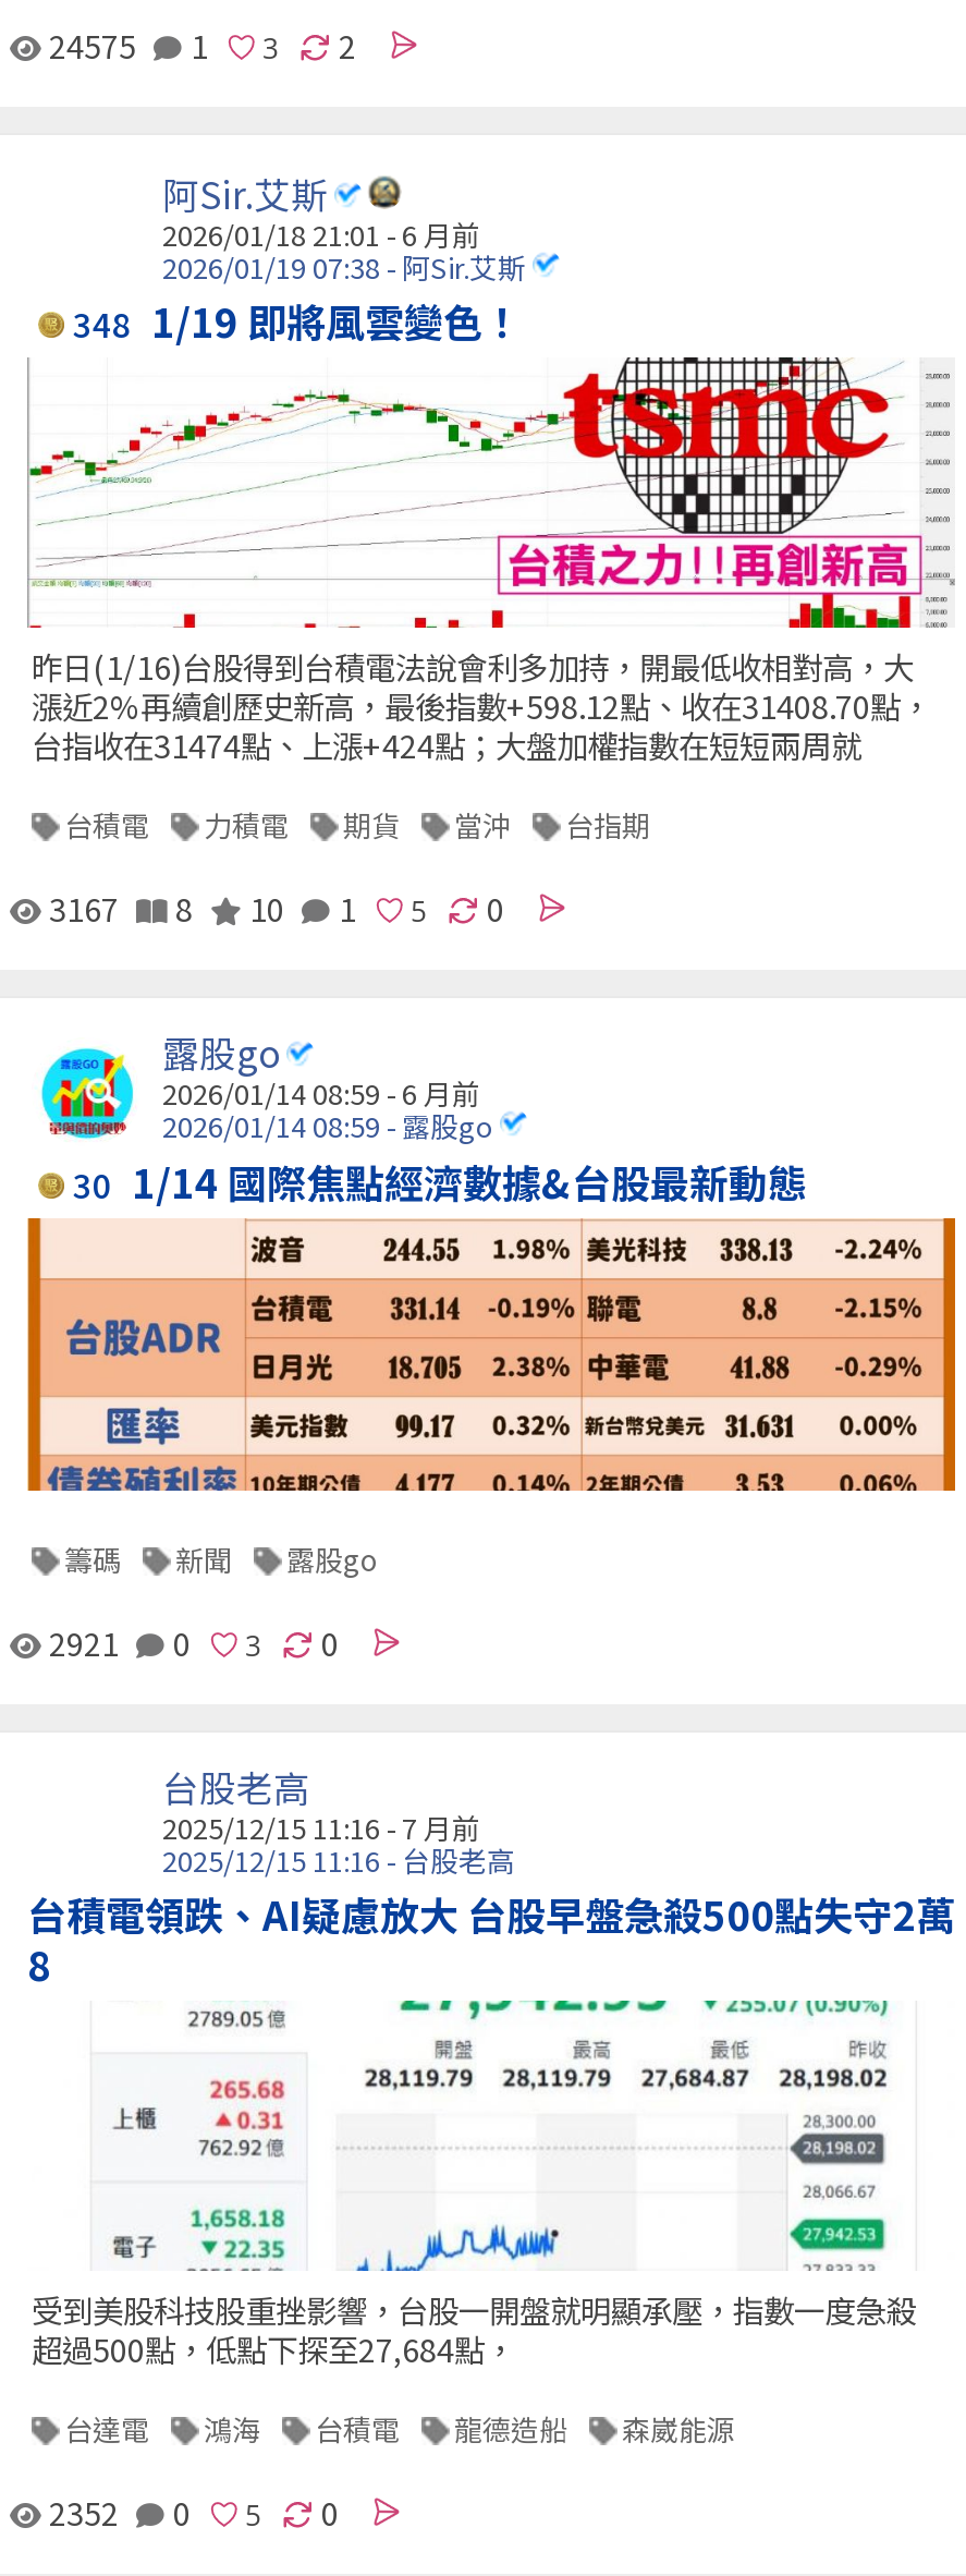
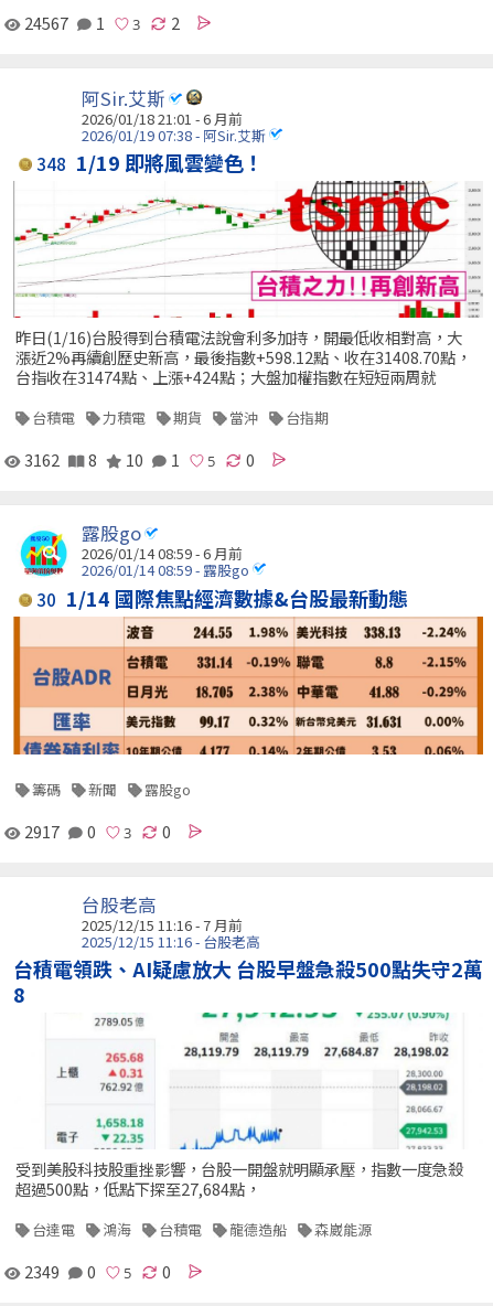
[49,21,208,67] 24575 1 -> [24,11,105,34] 24567 1
[49,885,356,931] 3167 8 10 1 -> [24,448,180,471] 3162 8 10 1
[49,1619,191,1665] 2921 0 -> [24,819,96,843] 2917 0
[49,2490,191,2535] 2352 0 -> [24,1260,96,1283] 2349 0

